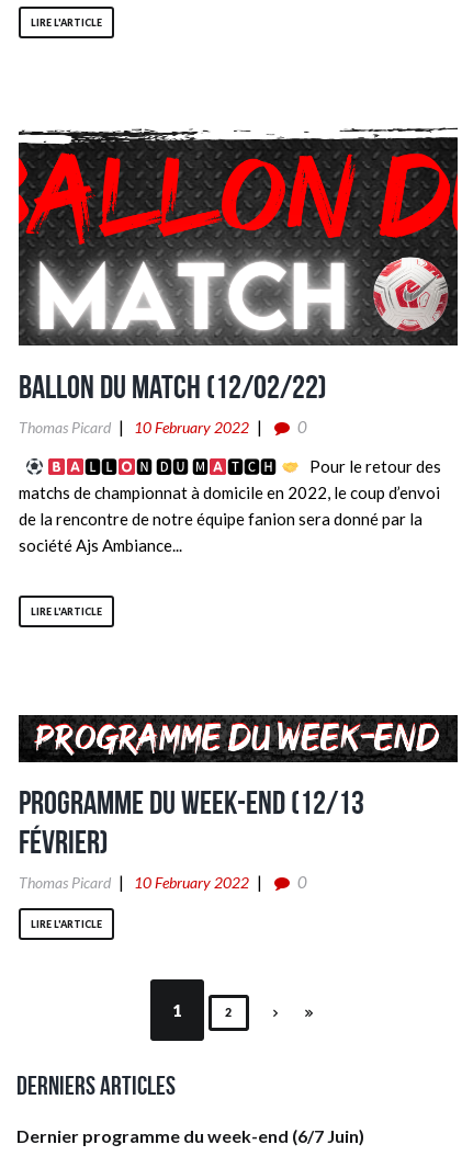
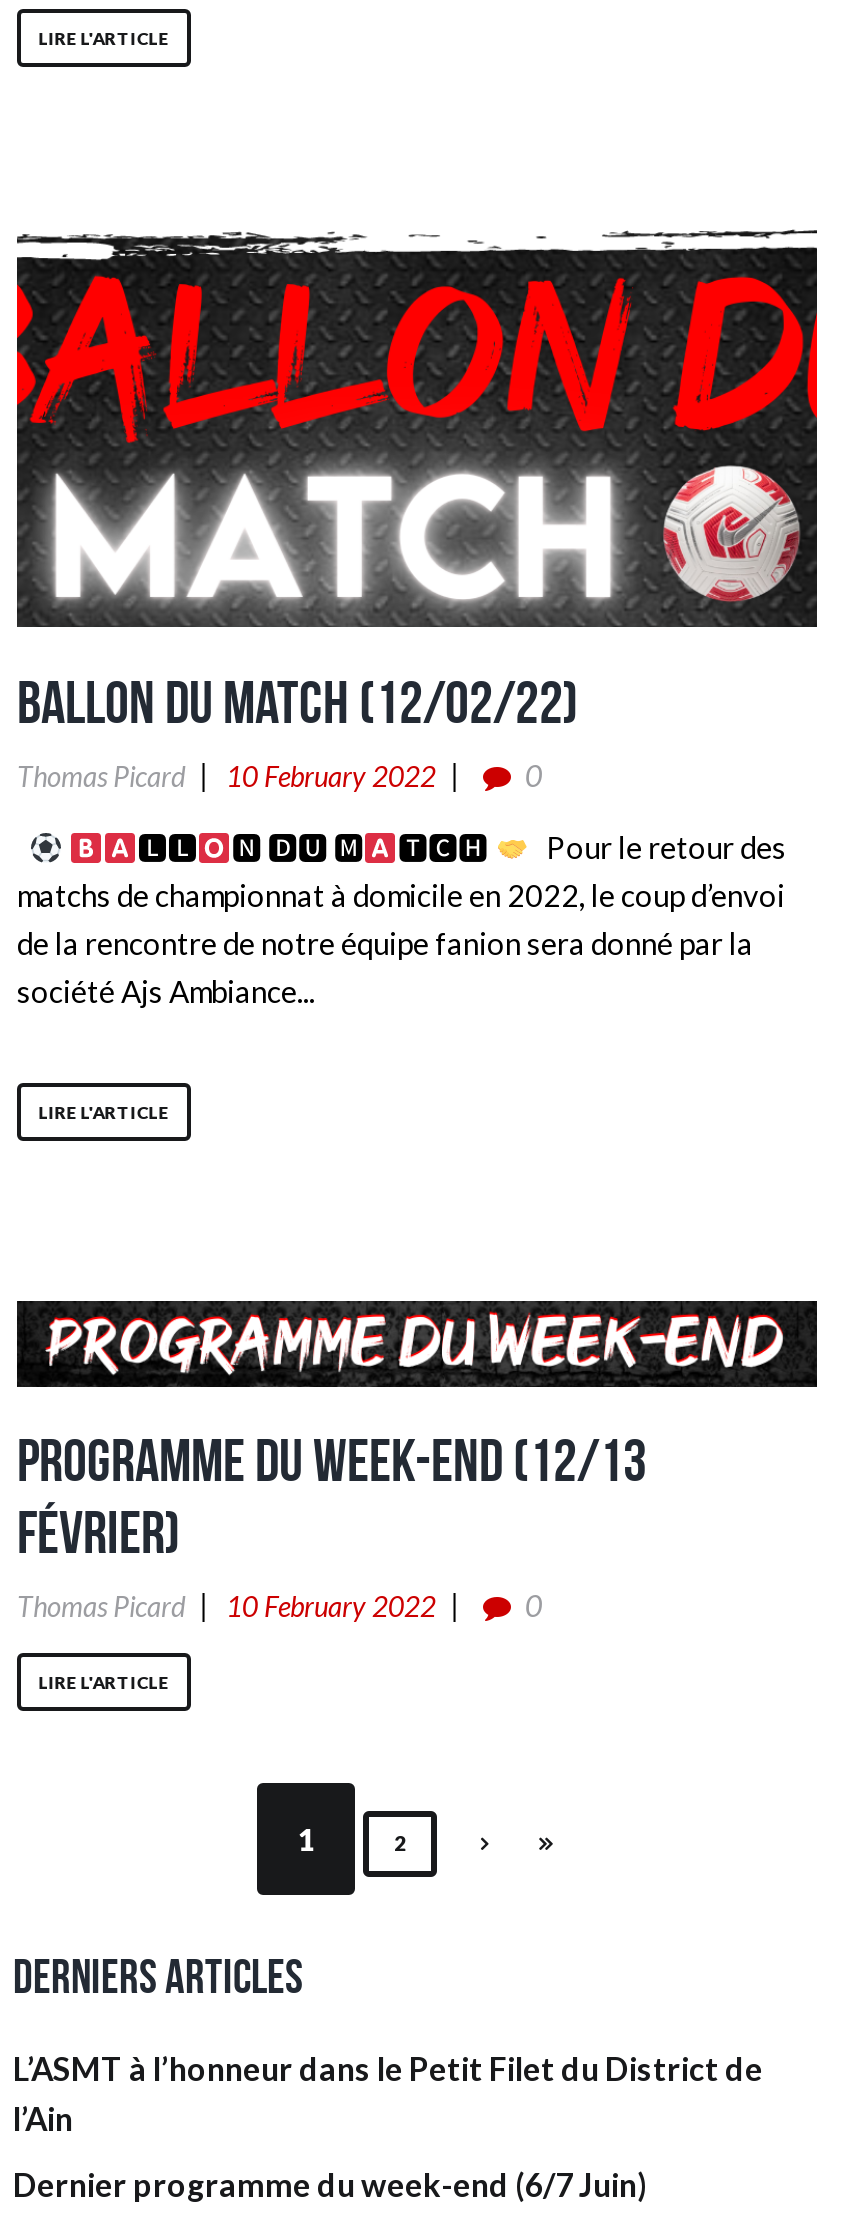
none -> [13,2049,763,2137] L’ASMT à l’honneur dans le Petit Filet du District de | l’Ain

